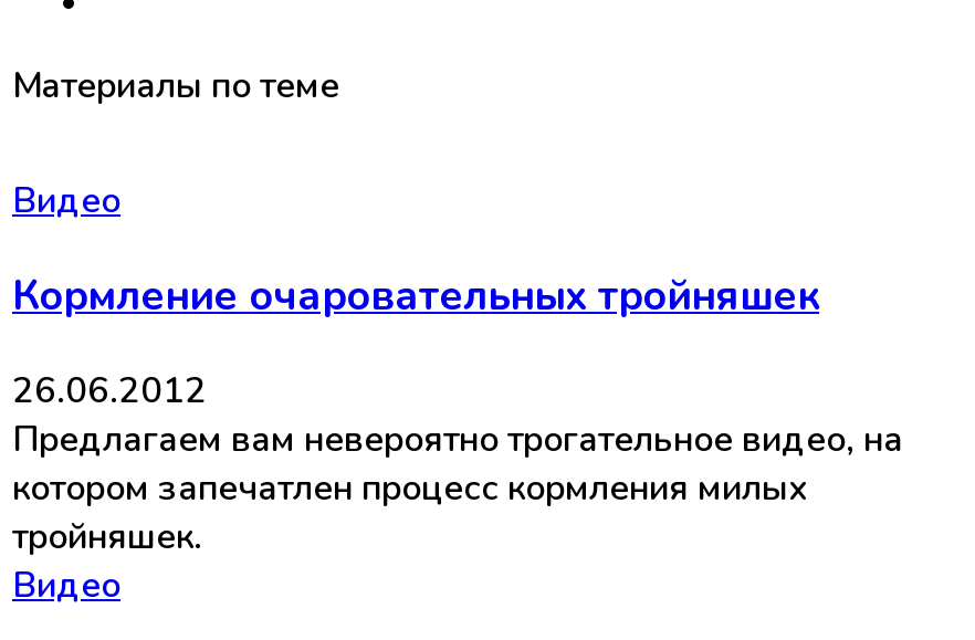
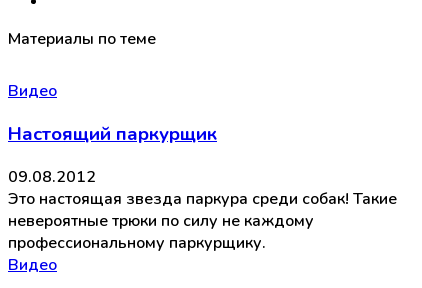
[12,267,819,325] Кормление очаровательных тройняшек -> [8,121,217,147] Настоящий паркурщик
[12,367,903,561] 26.06.2012 | Предлагаем вам невероятно трогательное видео, на | котором запечатлен процесс кормления милых | тройняшек. -> [8,166,397,254] 09.08.2012 | Это настоящая звезда паркура среди собак! Такие | невероятные трюки по силу не каждому | профессиональному паркурщику.

